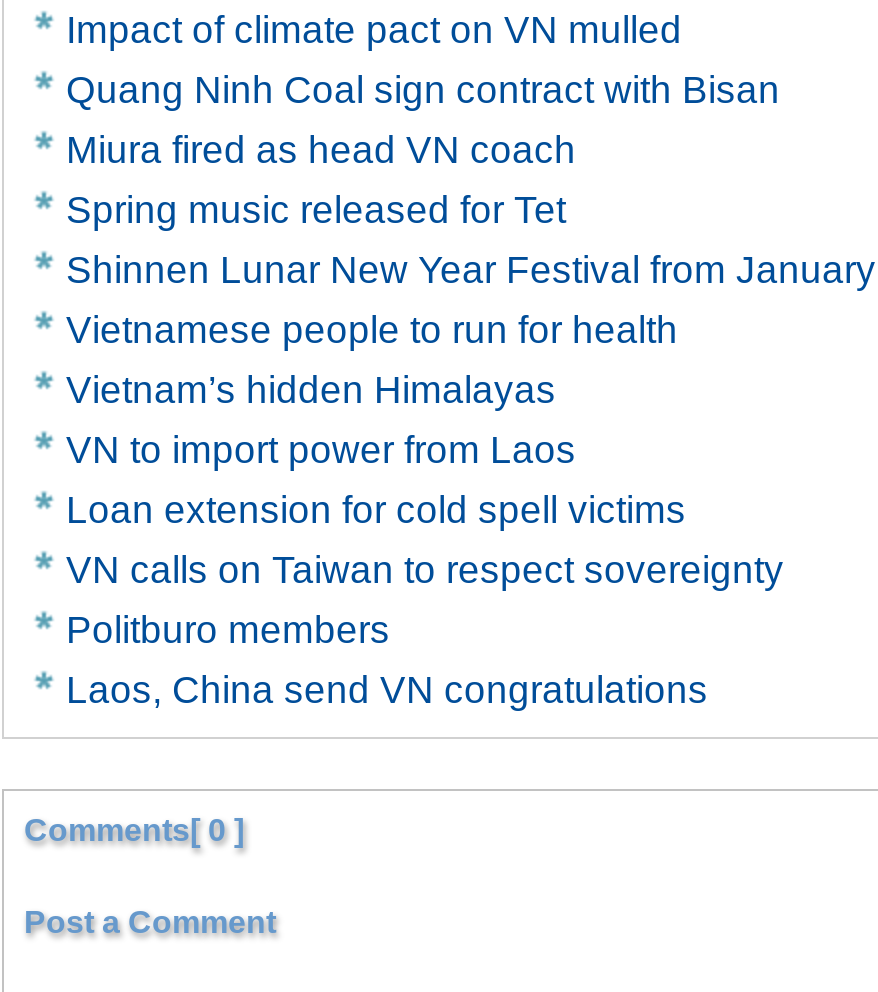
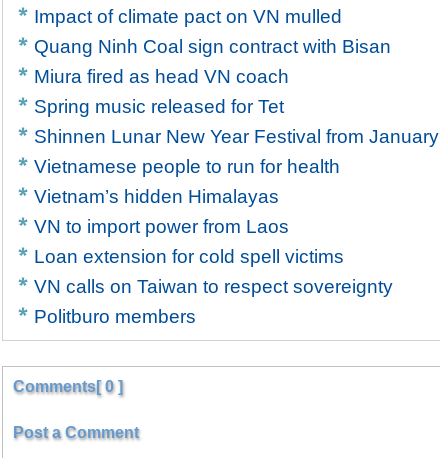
[66,670,708,712] Laos, China send VN congratulations -> none

